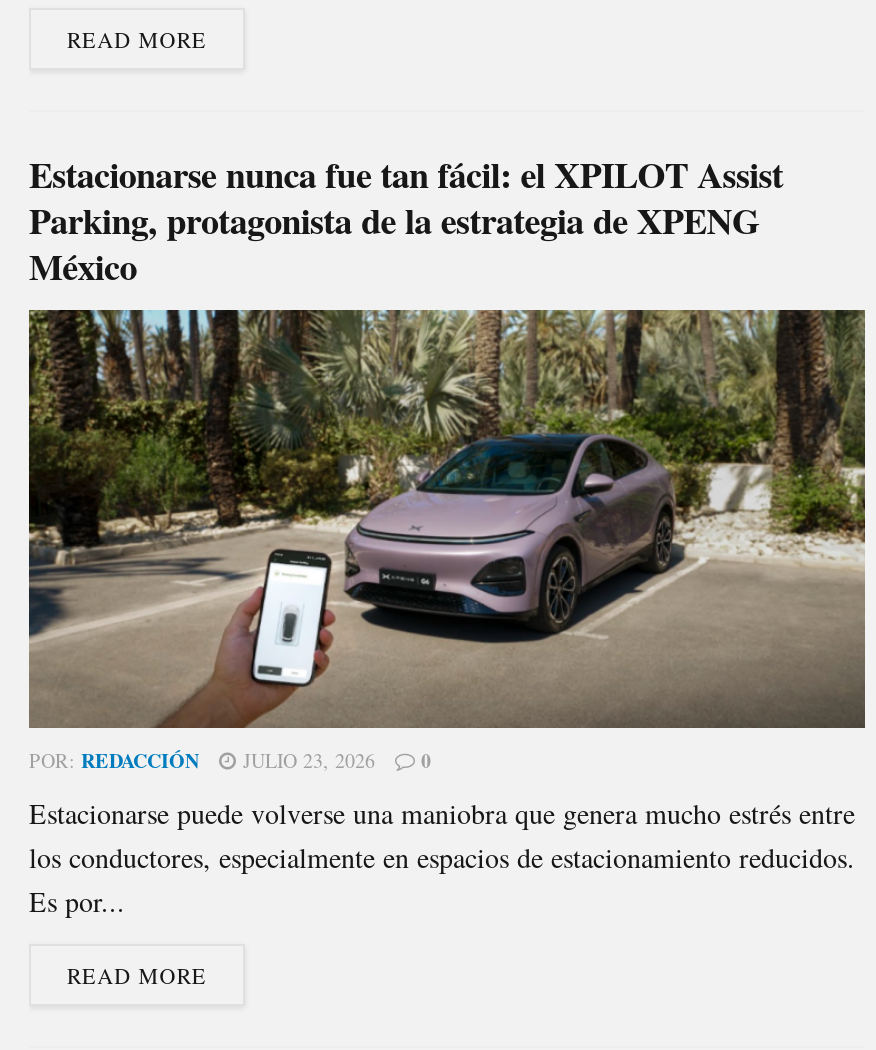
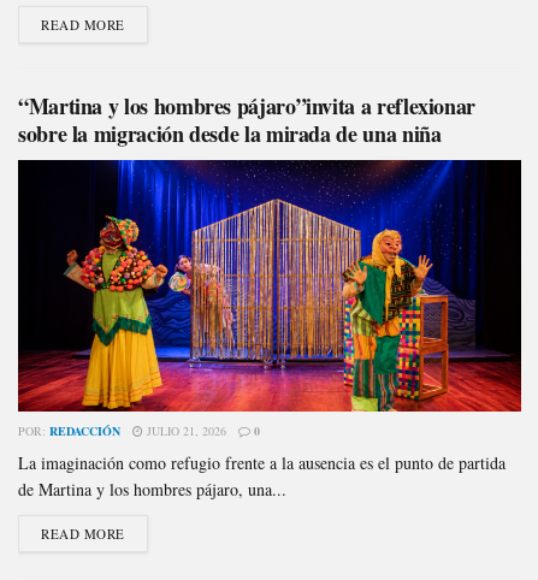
[29,148,783,292] Estacionarse nunca fue tan fácil: el XPILOT Assist | Parking, protagonista de la estrategia de XPENG | México -> [18,90,475,149] “Martina y los hombres pájaro”invita a reflexionar | sobre la migración desde la mirada de una niña
[27,308,867,774] [image] | POR: REDACCIÓN JULIO 23, 2026 0 -> [17,159,522,439] [image] | POR: REDACCIÓN JULIO 21, 2026 0
[29,794,855,920] Estacionarse puede volverse una maniobra que genera mucho estrés entre | los conductores, especialmente en espacios de estacionamiento reducidos. | Es por... -> [18,451,506,500] La imaginación como refugio frente a la ausencia es el punto de partida | de Martina y los hombres pájaro, una...

